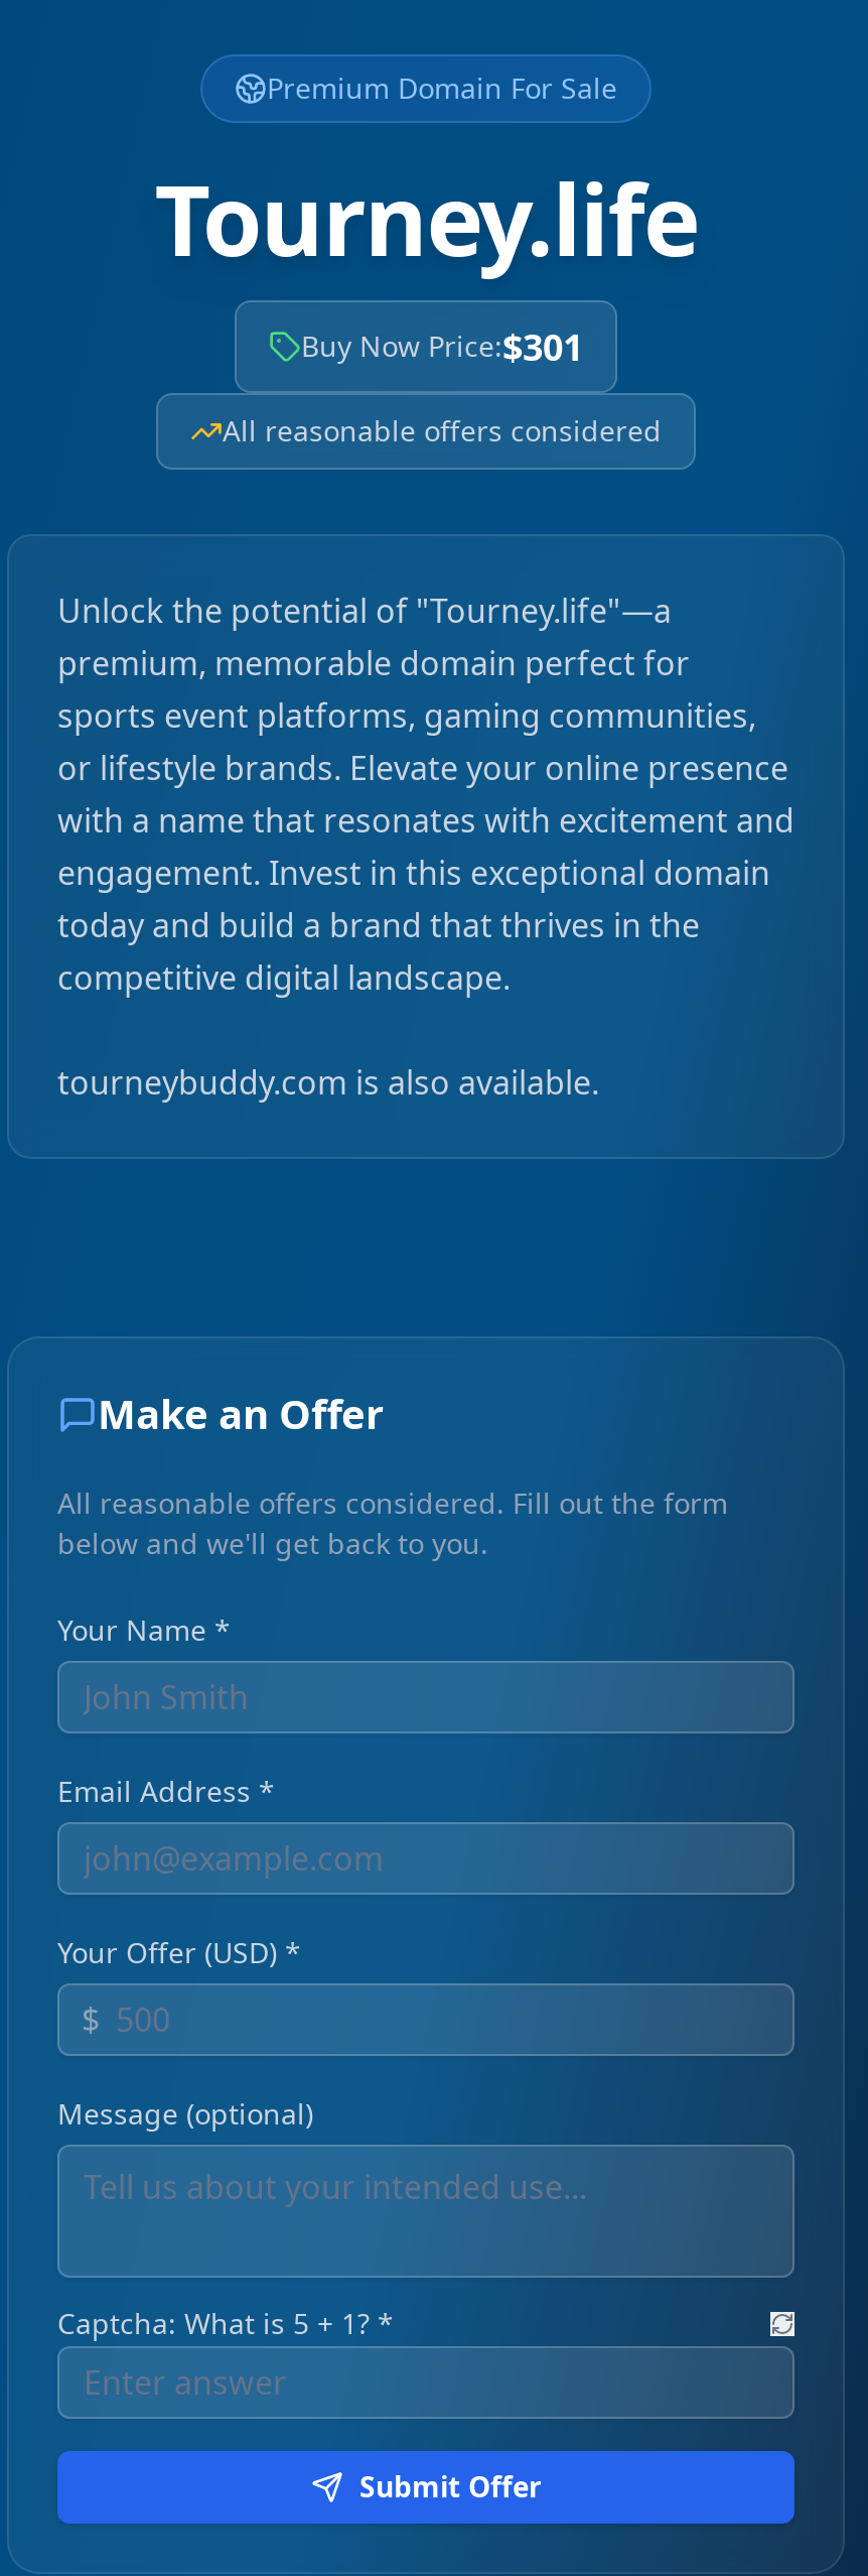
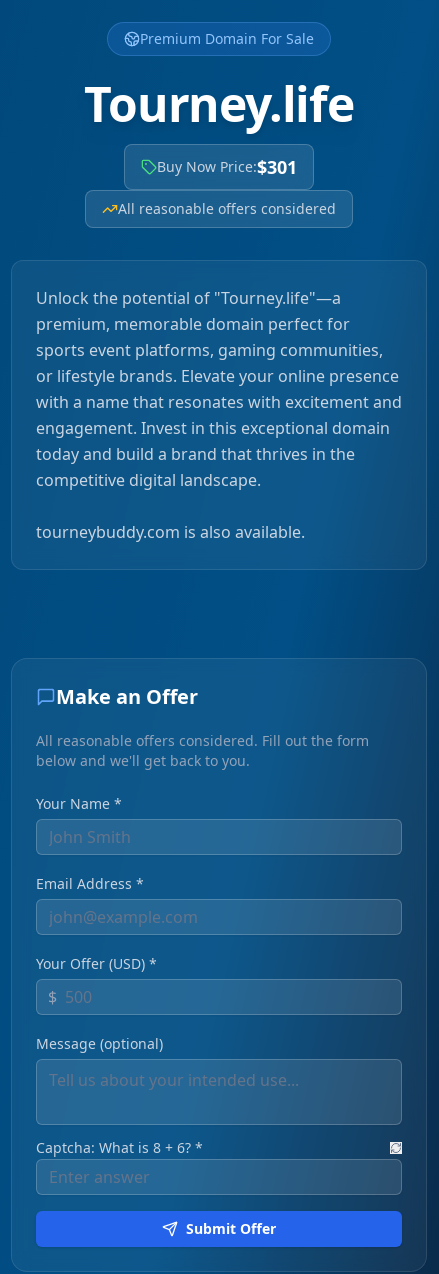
[57,2304,394,2342] Captcha: What is 5 + 1? * -> [36,1138,203,1157] Captcha: What is 8 + 6? *

